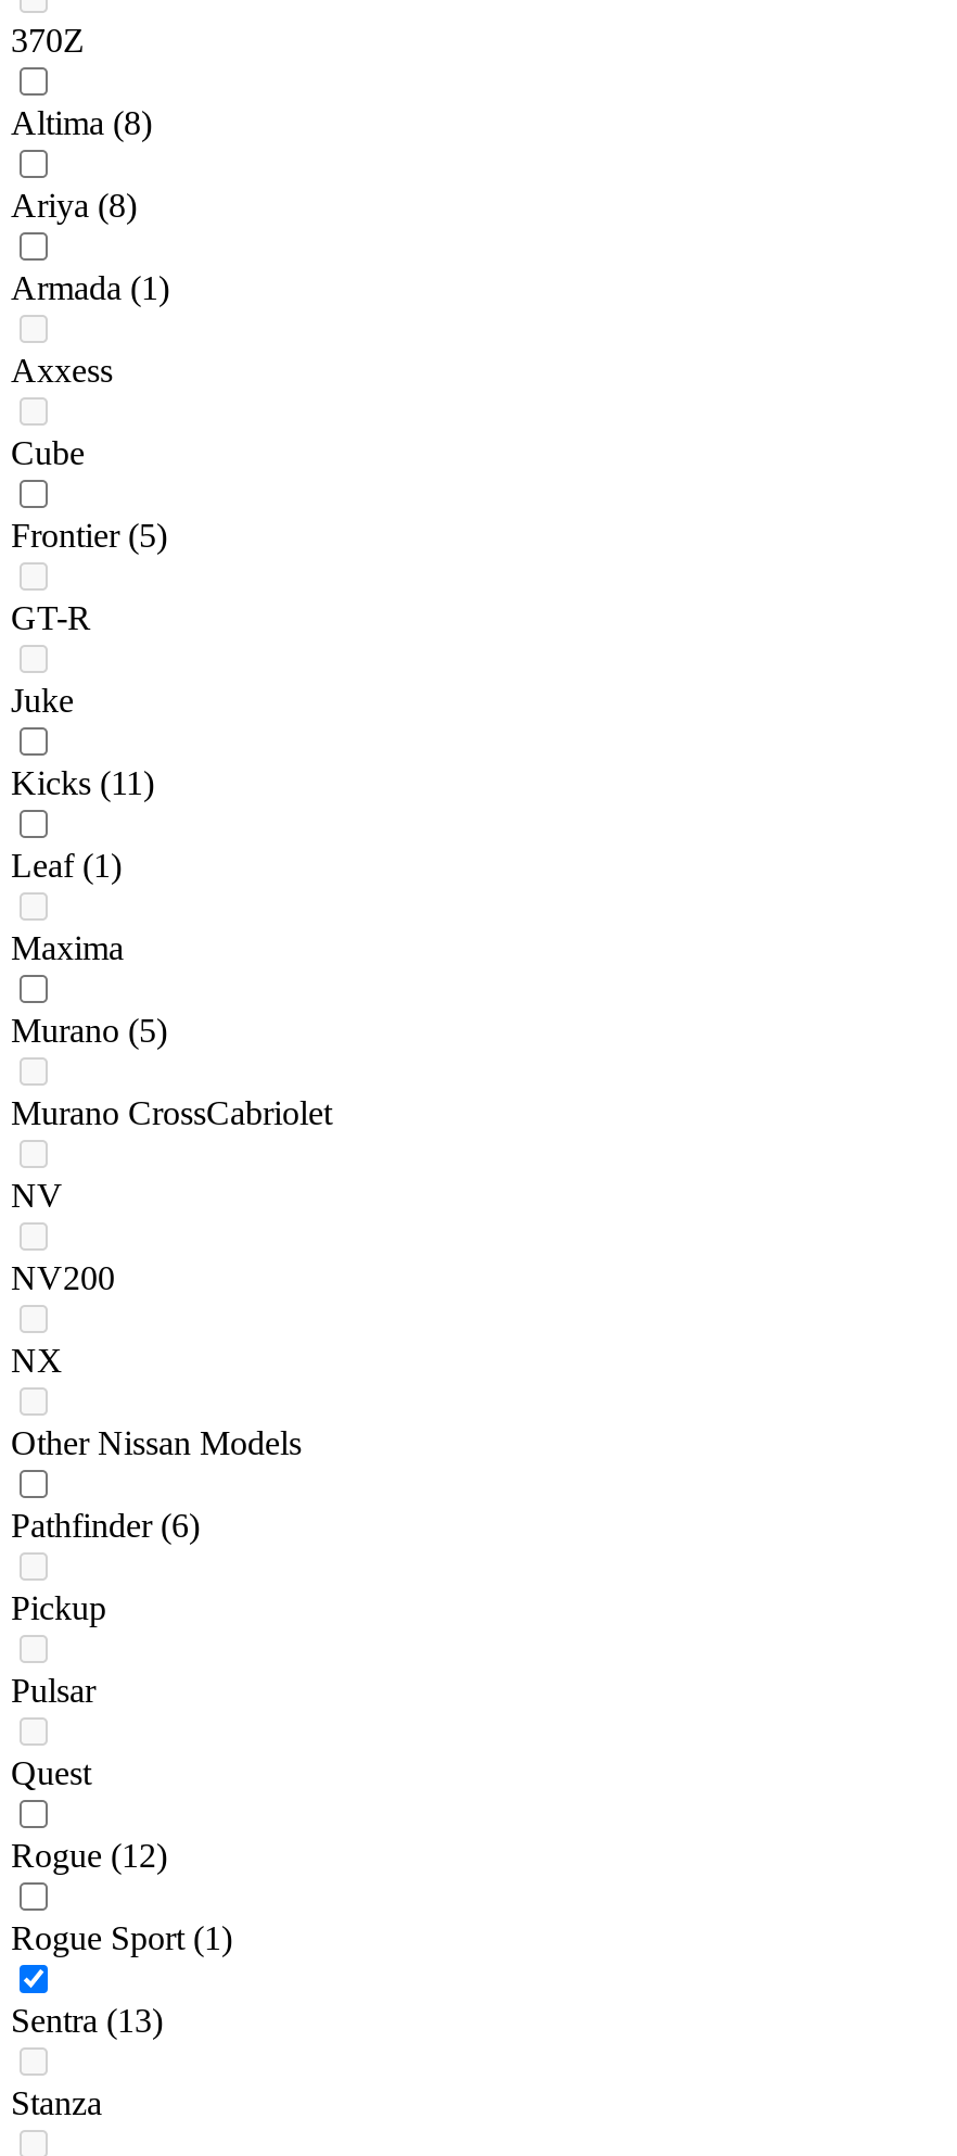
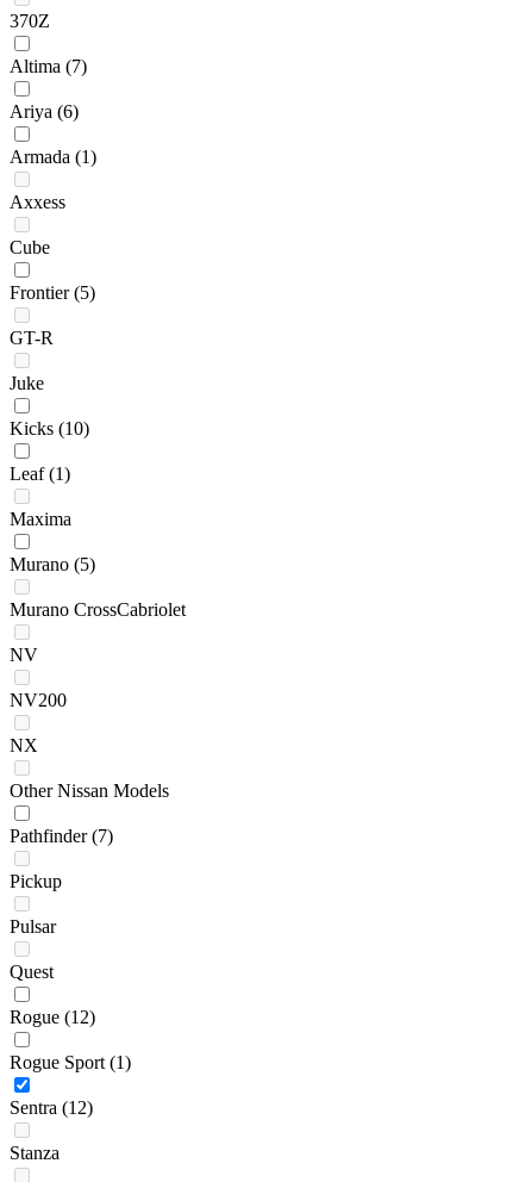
[11,105,152,142] Altima (8) -> [10,56,87,77] Altima (7)
[11,188,137,225] Ariya (8) -> [10,102,79,122] Ariya (6)
[11,765,154,802] Kicks (11) -> [10,419,89,439] Kicks (10)
[11,1508,200,1545] Pathfinder (6) -> [10,826,113,846] Pathfinder (7)
[11,2003,163,2040] Sentra (13) -> [10,1098,93,1118] Sentra (12)

